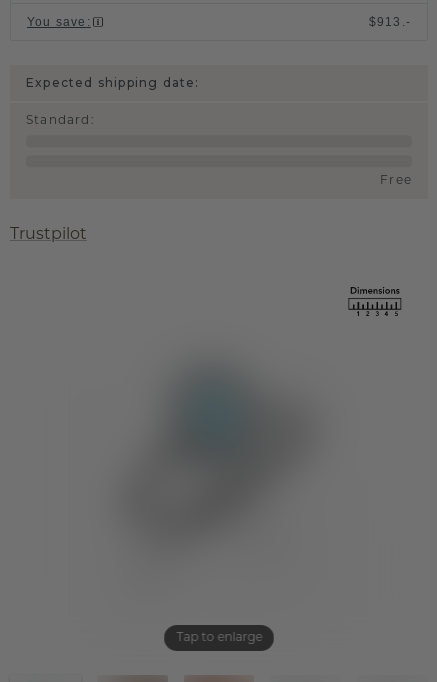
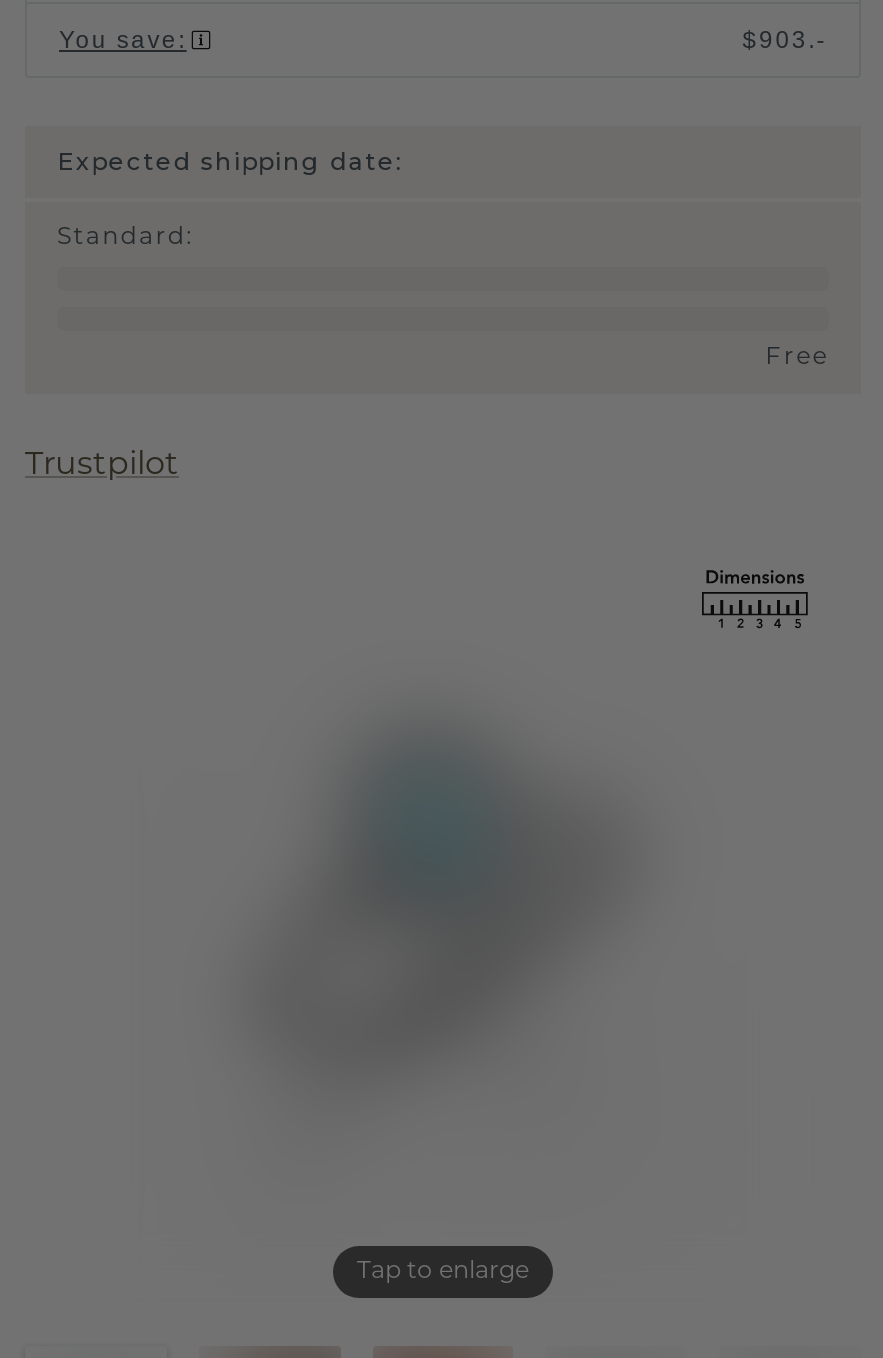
[369,15,411,29] $913.- -> [743,26,827,54] $903.-

